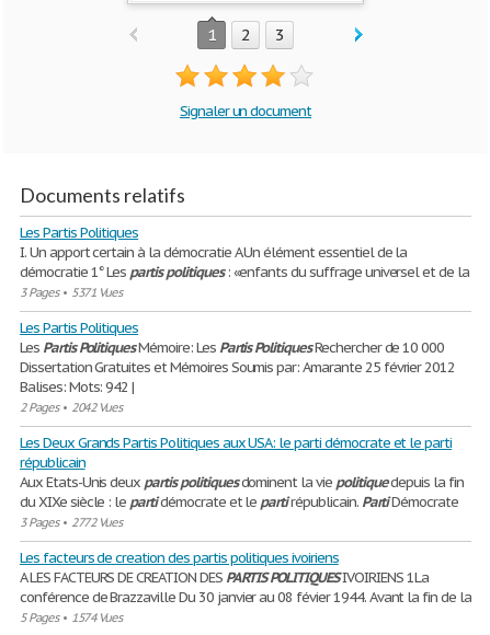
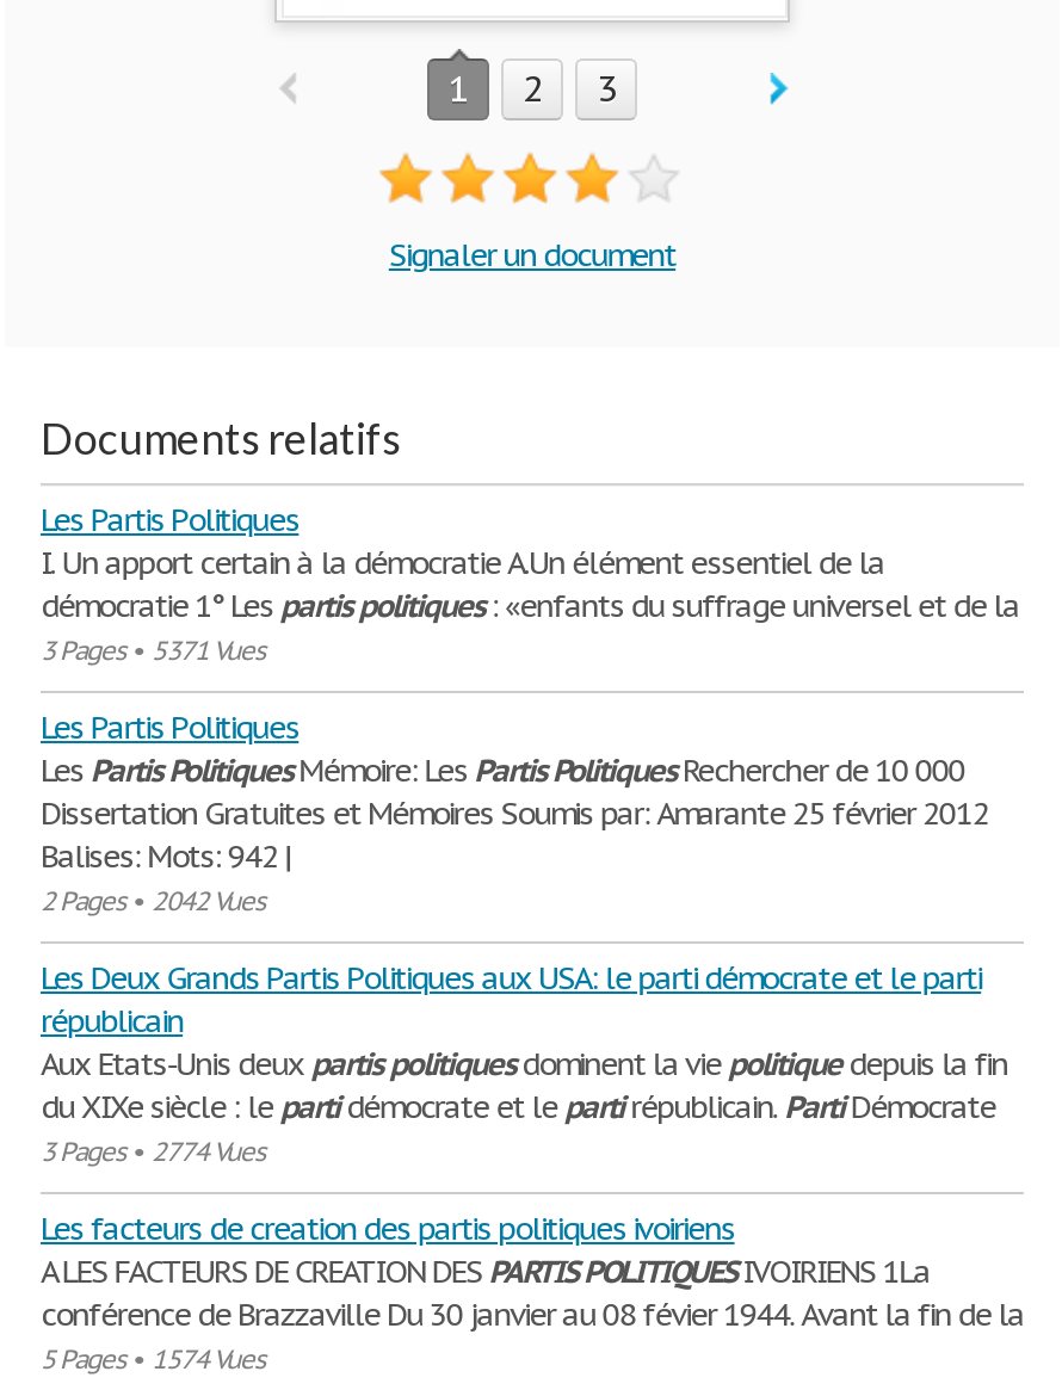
[20,515,122,530] 3 Pages • 2772 Vues -> [41,1135,263,1168] 3 Pages • 2774 Vues

